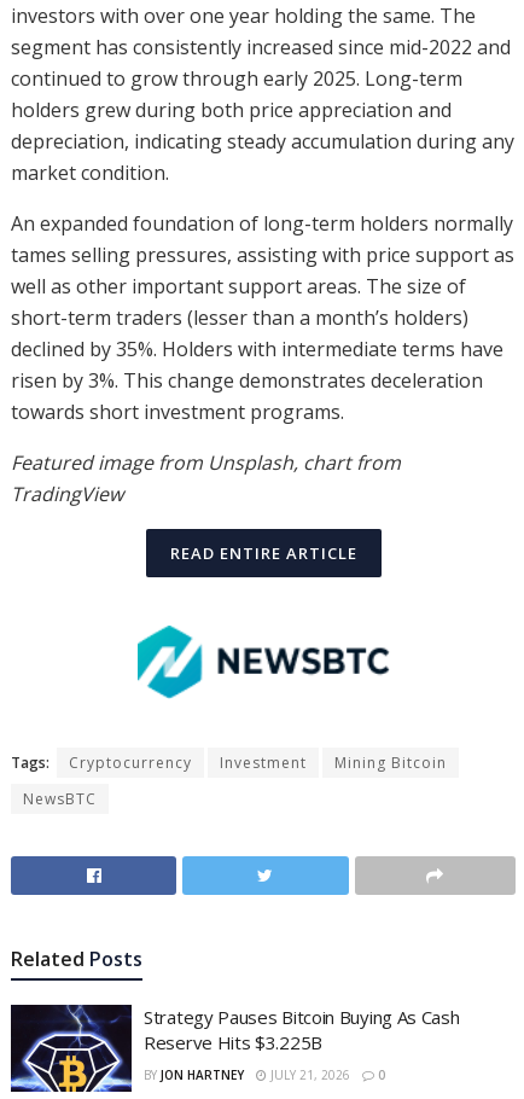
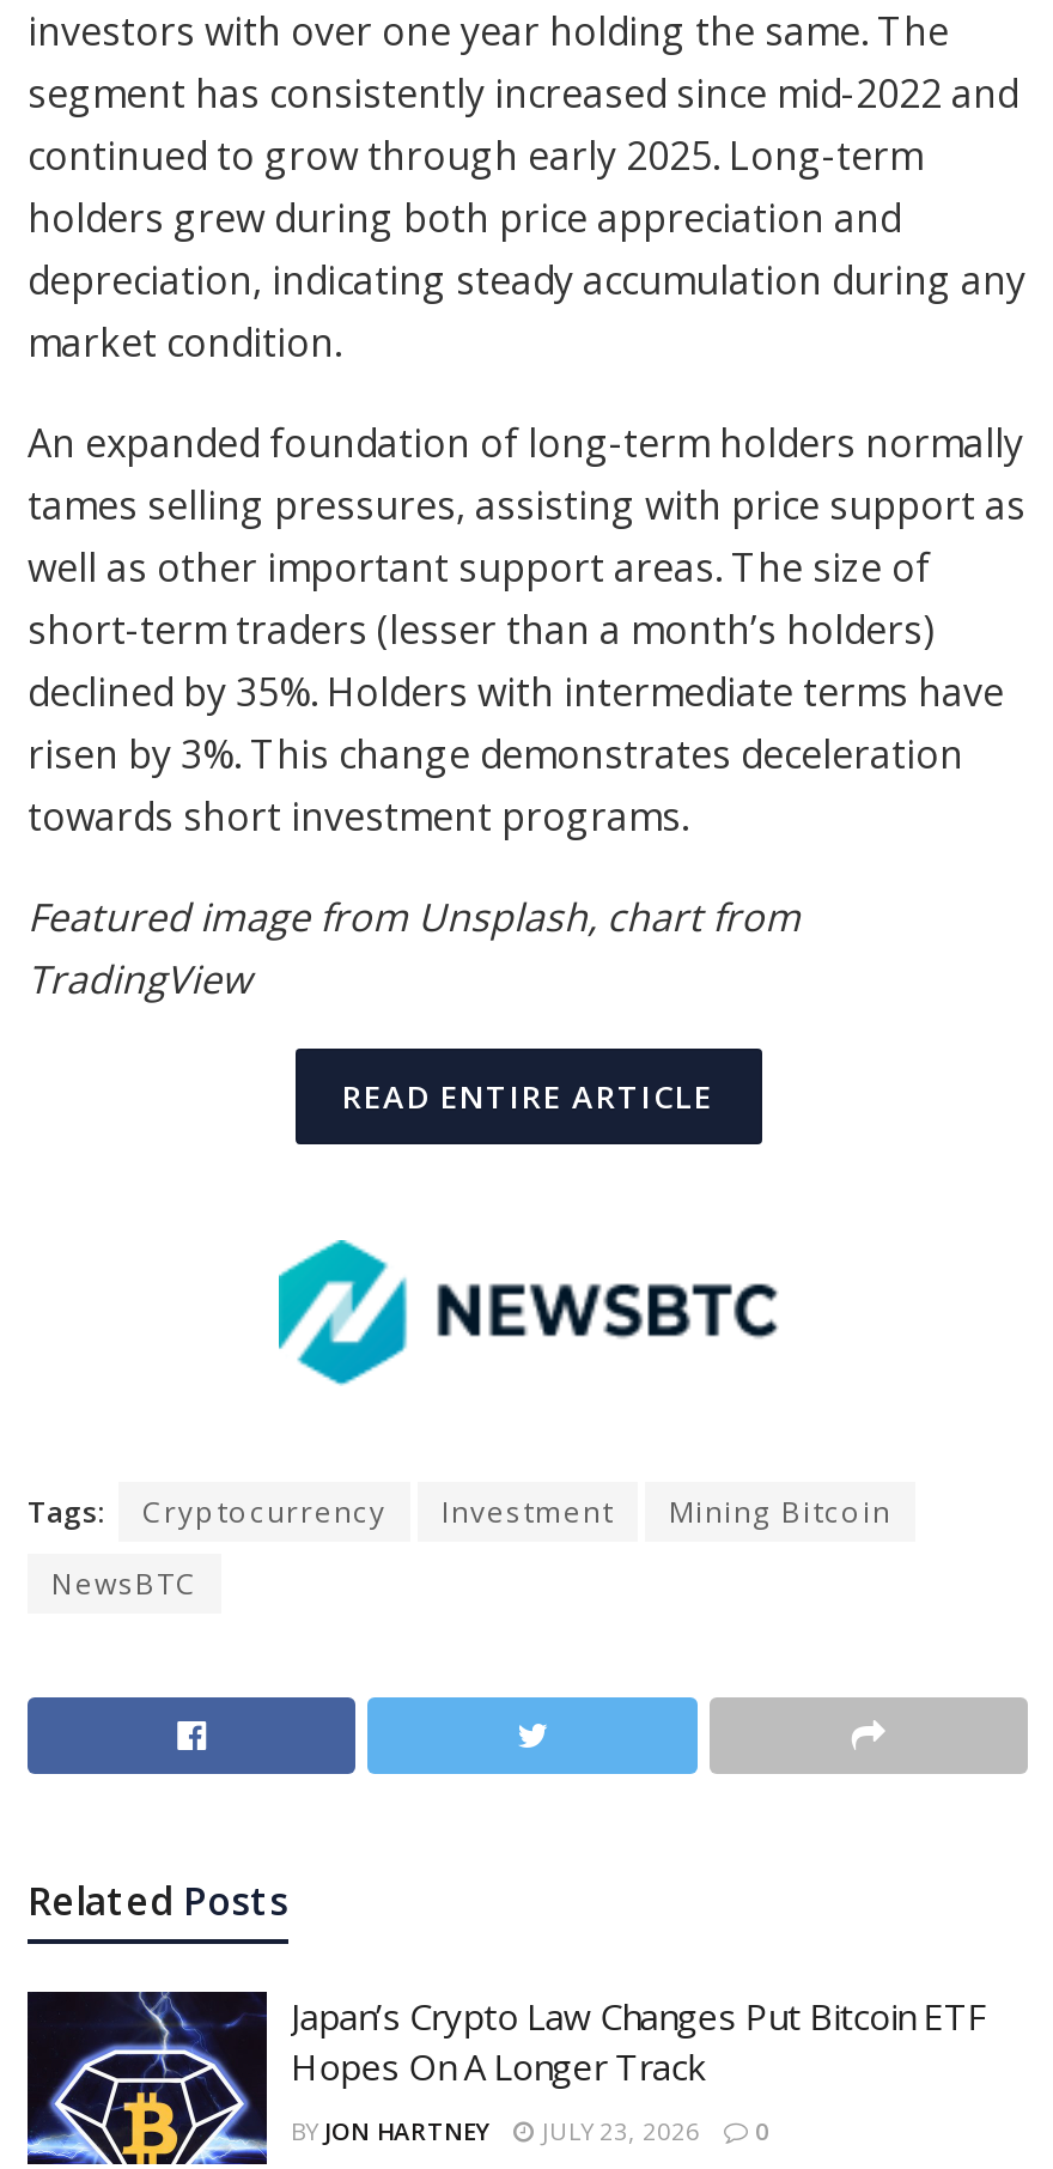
[144,1005,460,1055] Strategy Pauses Bitcoin Buying As Cash | Reserve Hits $3.225B -> [291,1992,986,2090] Japan’s Crypto Law Changes Put Bitcoin ETF | Hopes On A Longer Track
[267,1067,350,1084] JULY 21, 2026 -> [535,2114,700,2148] JULY 23, 2026

